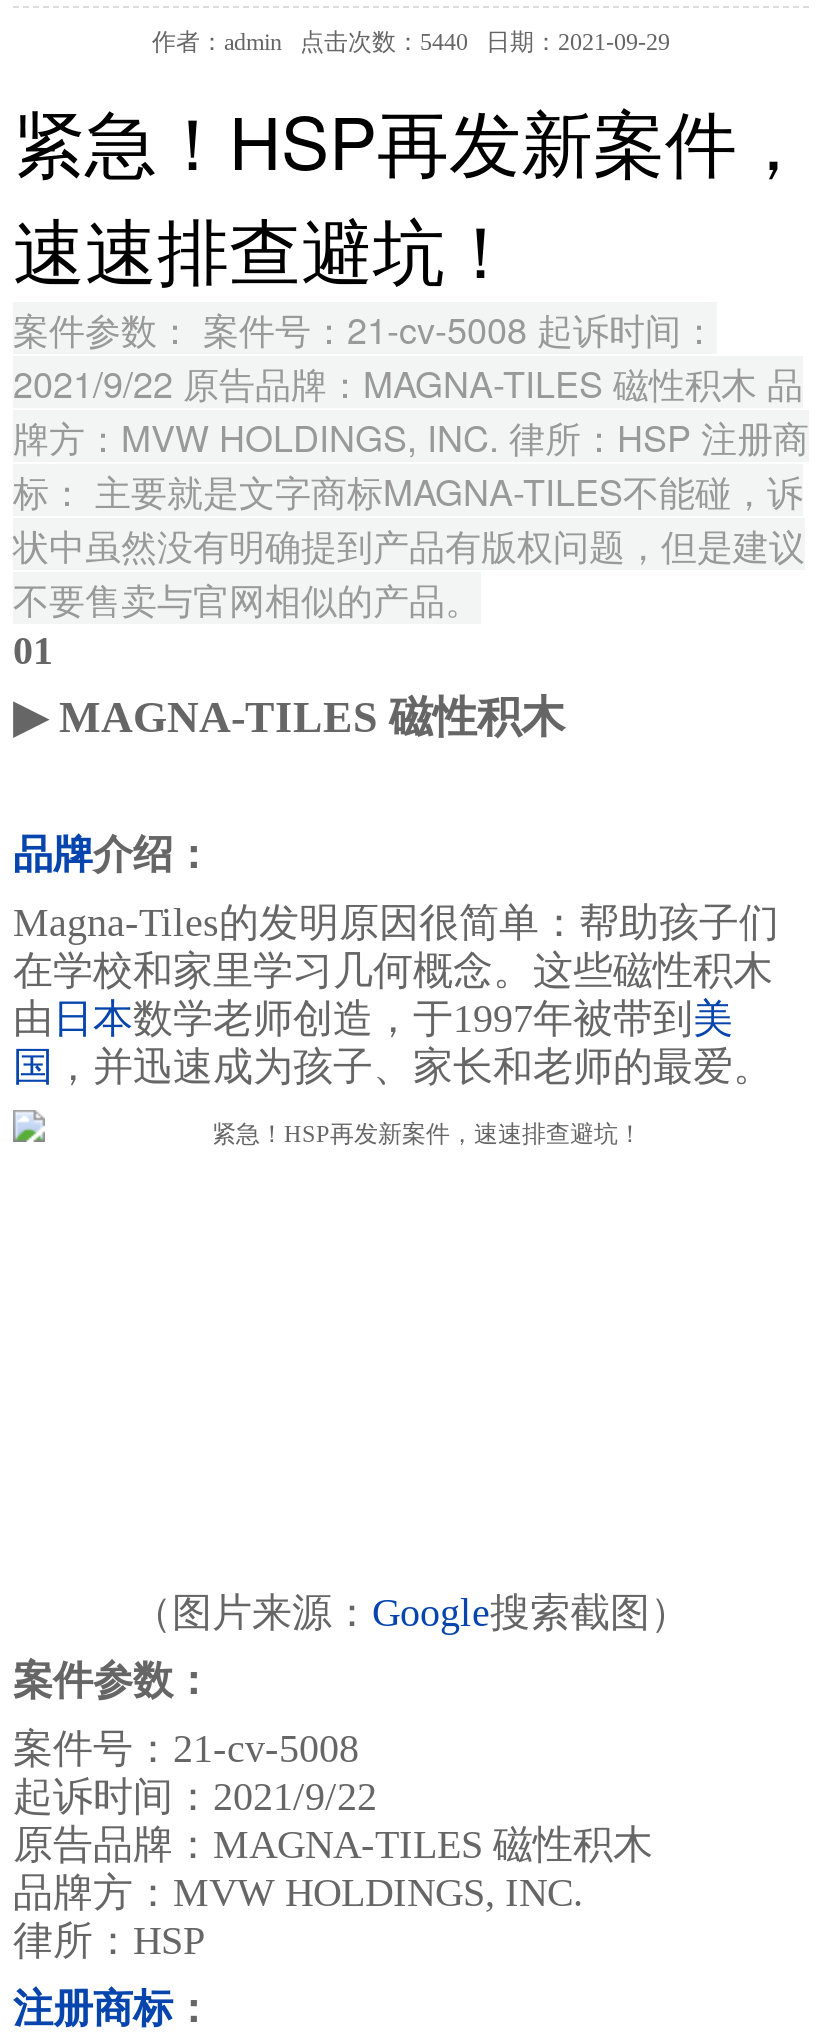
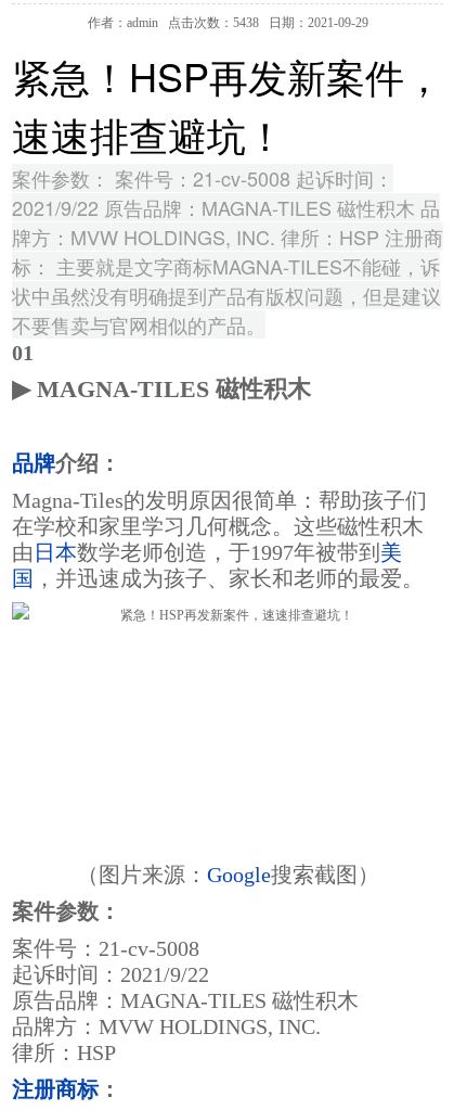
[152,28,670,56] 作者：admin 点击次数：5440 日期：2021-09-29 -> [87,15,368,31] 作者：admin 点击次数：5438 日期：2021-09-29

